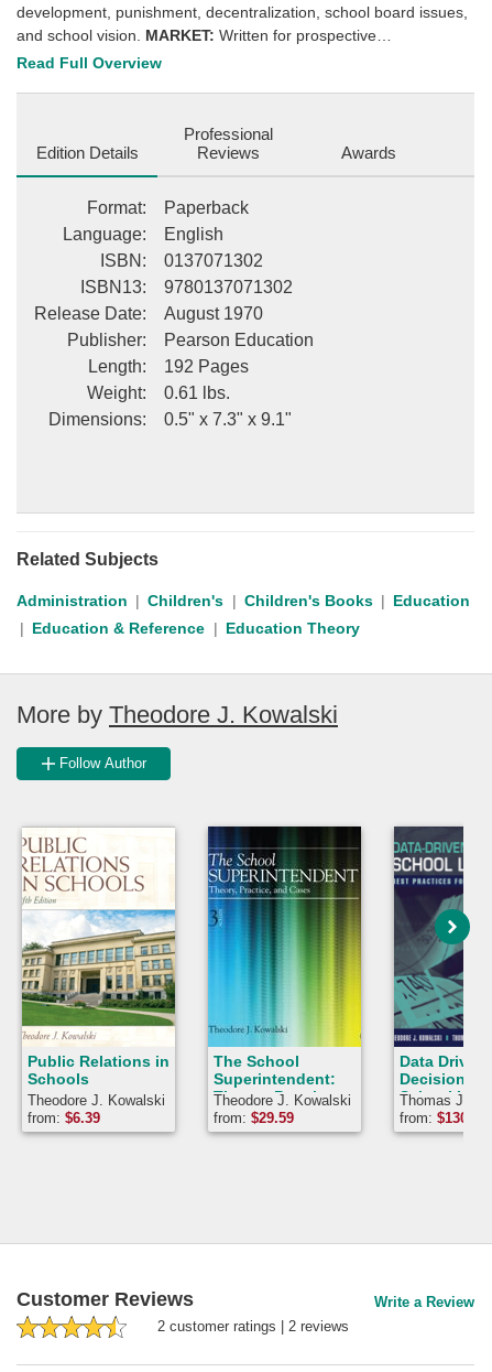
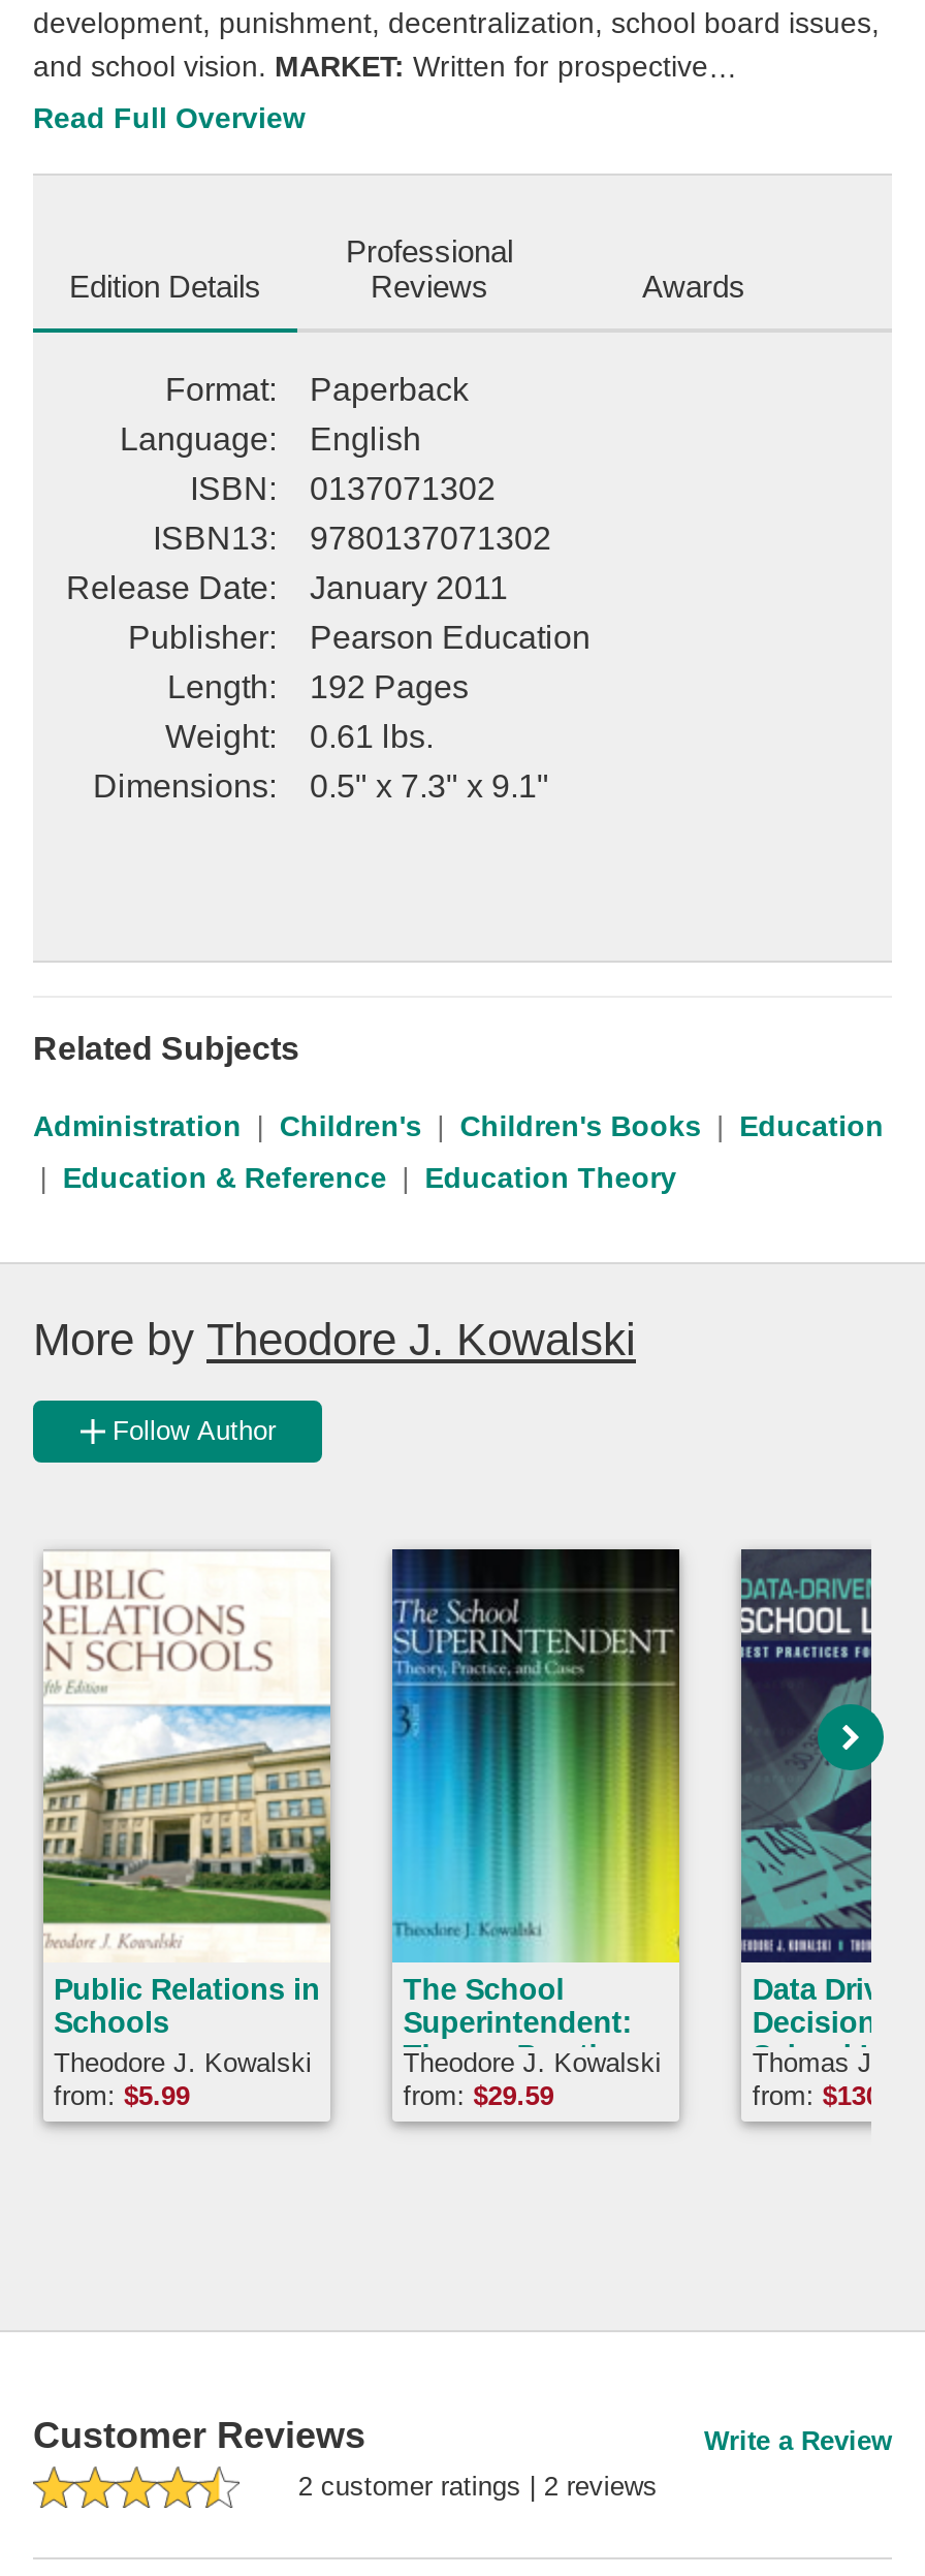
[34,304,263,323] Release Date: August 1970 -> [66,571,508,606] Release Date: January 2011
[28,1110,100,1127] from: $6.39 -> [54,2081,190,2112] from: $5.99

